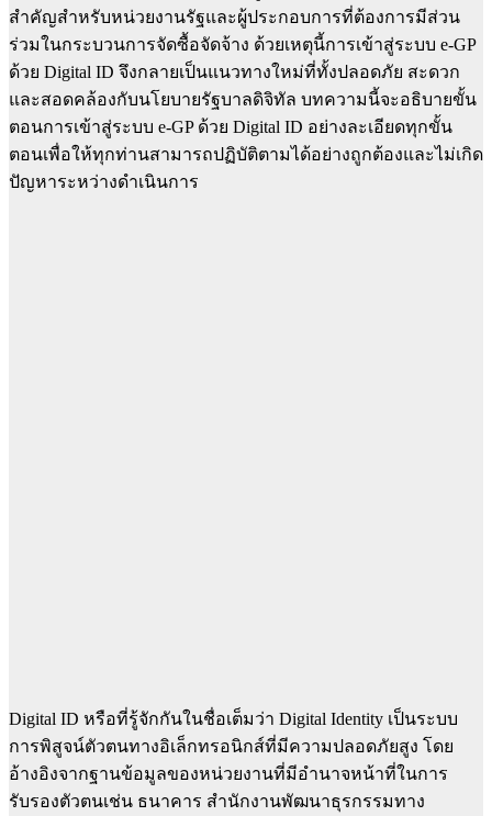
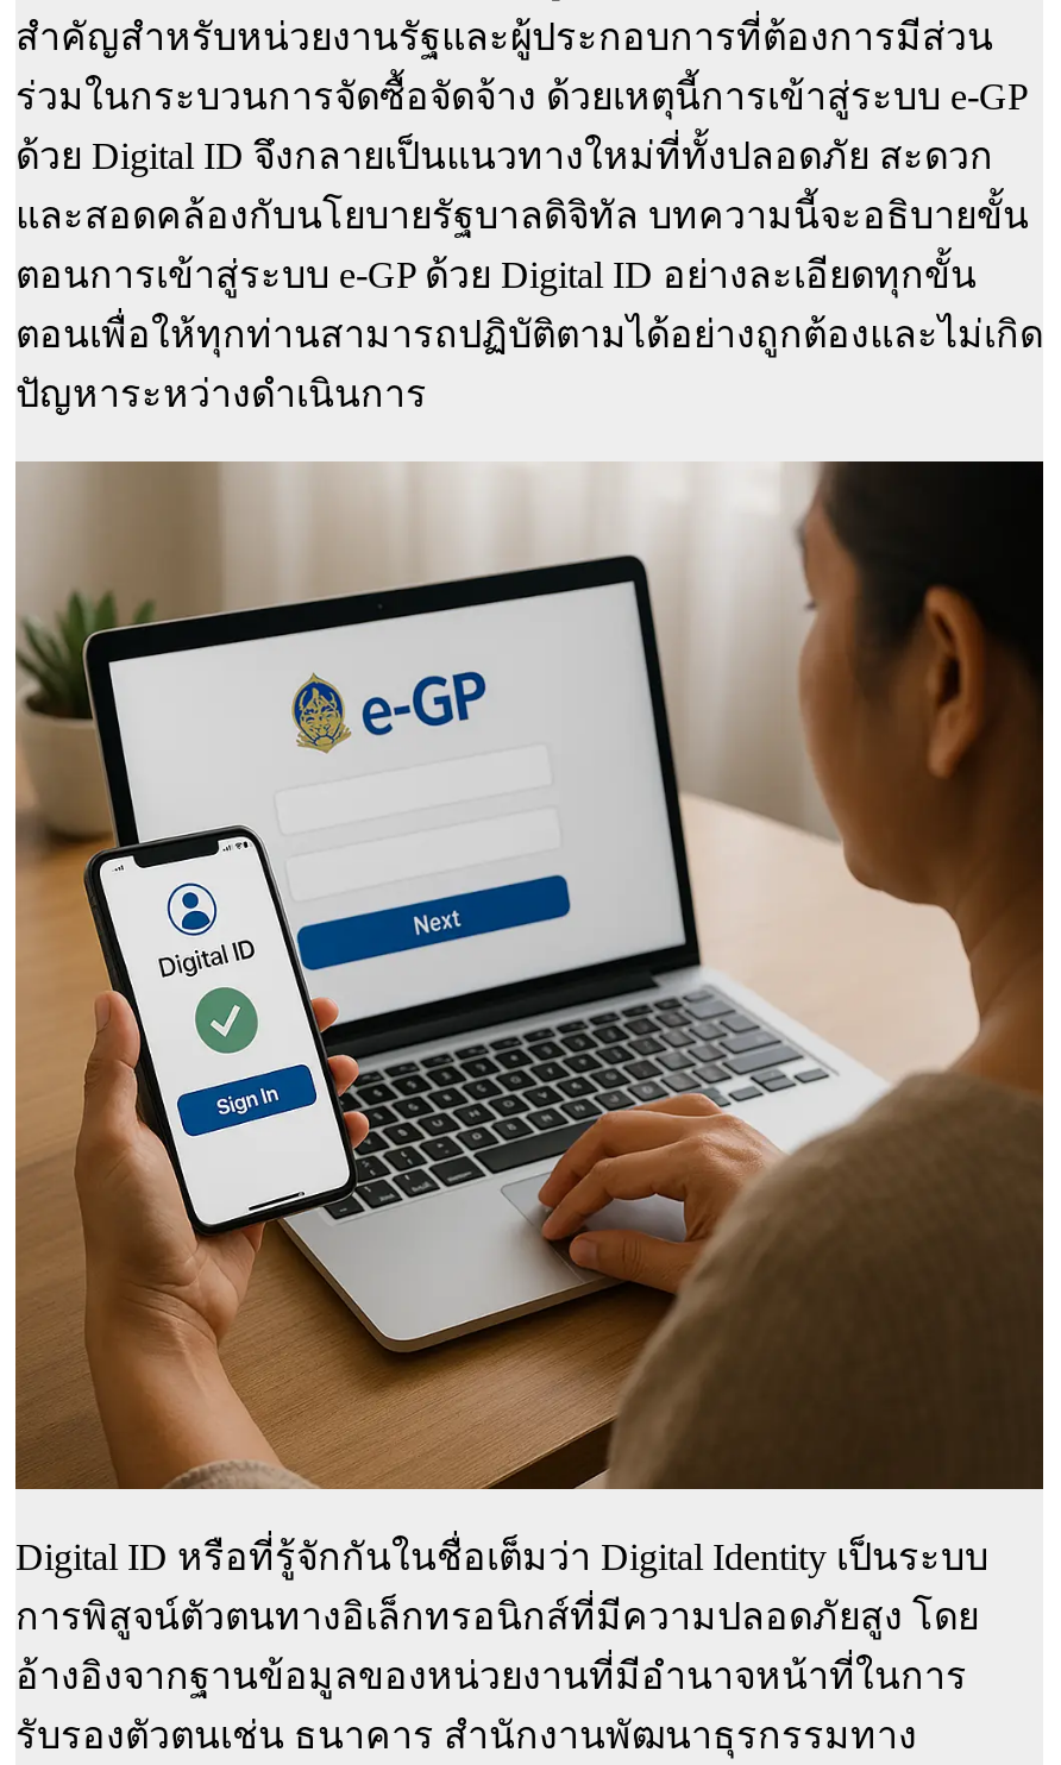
none -> [13,459,1046,1491] [image]

